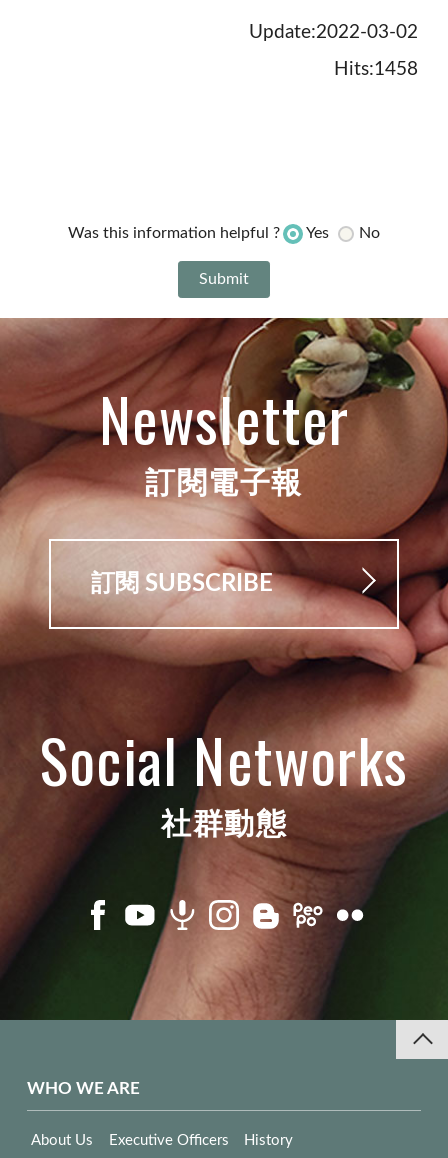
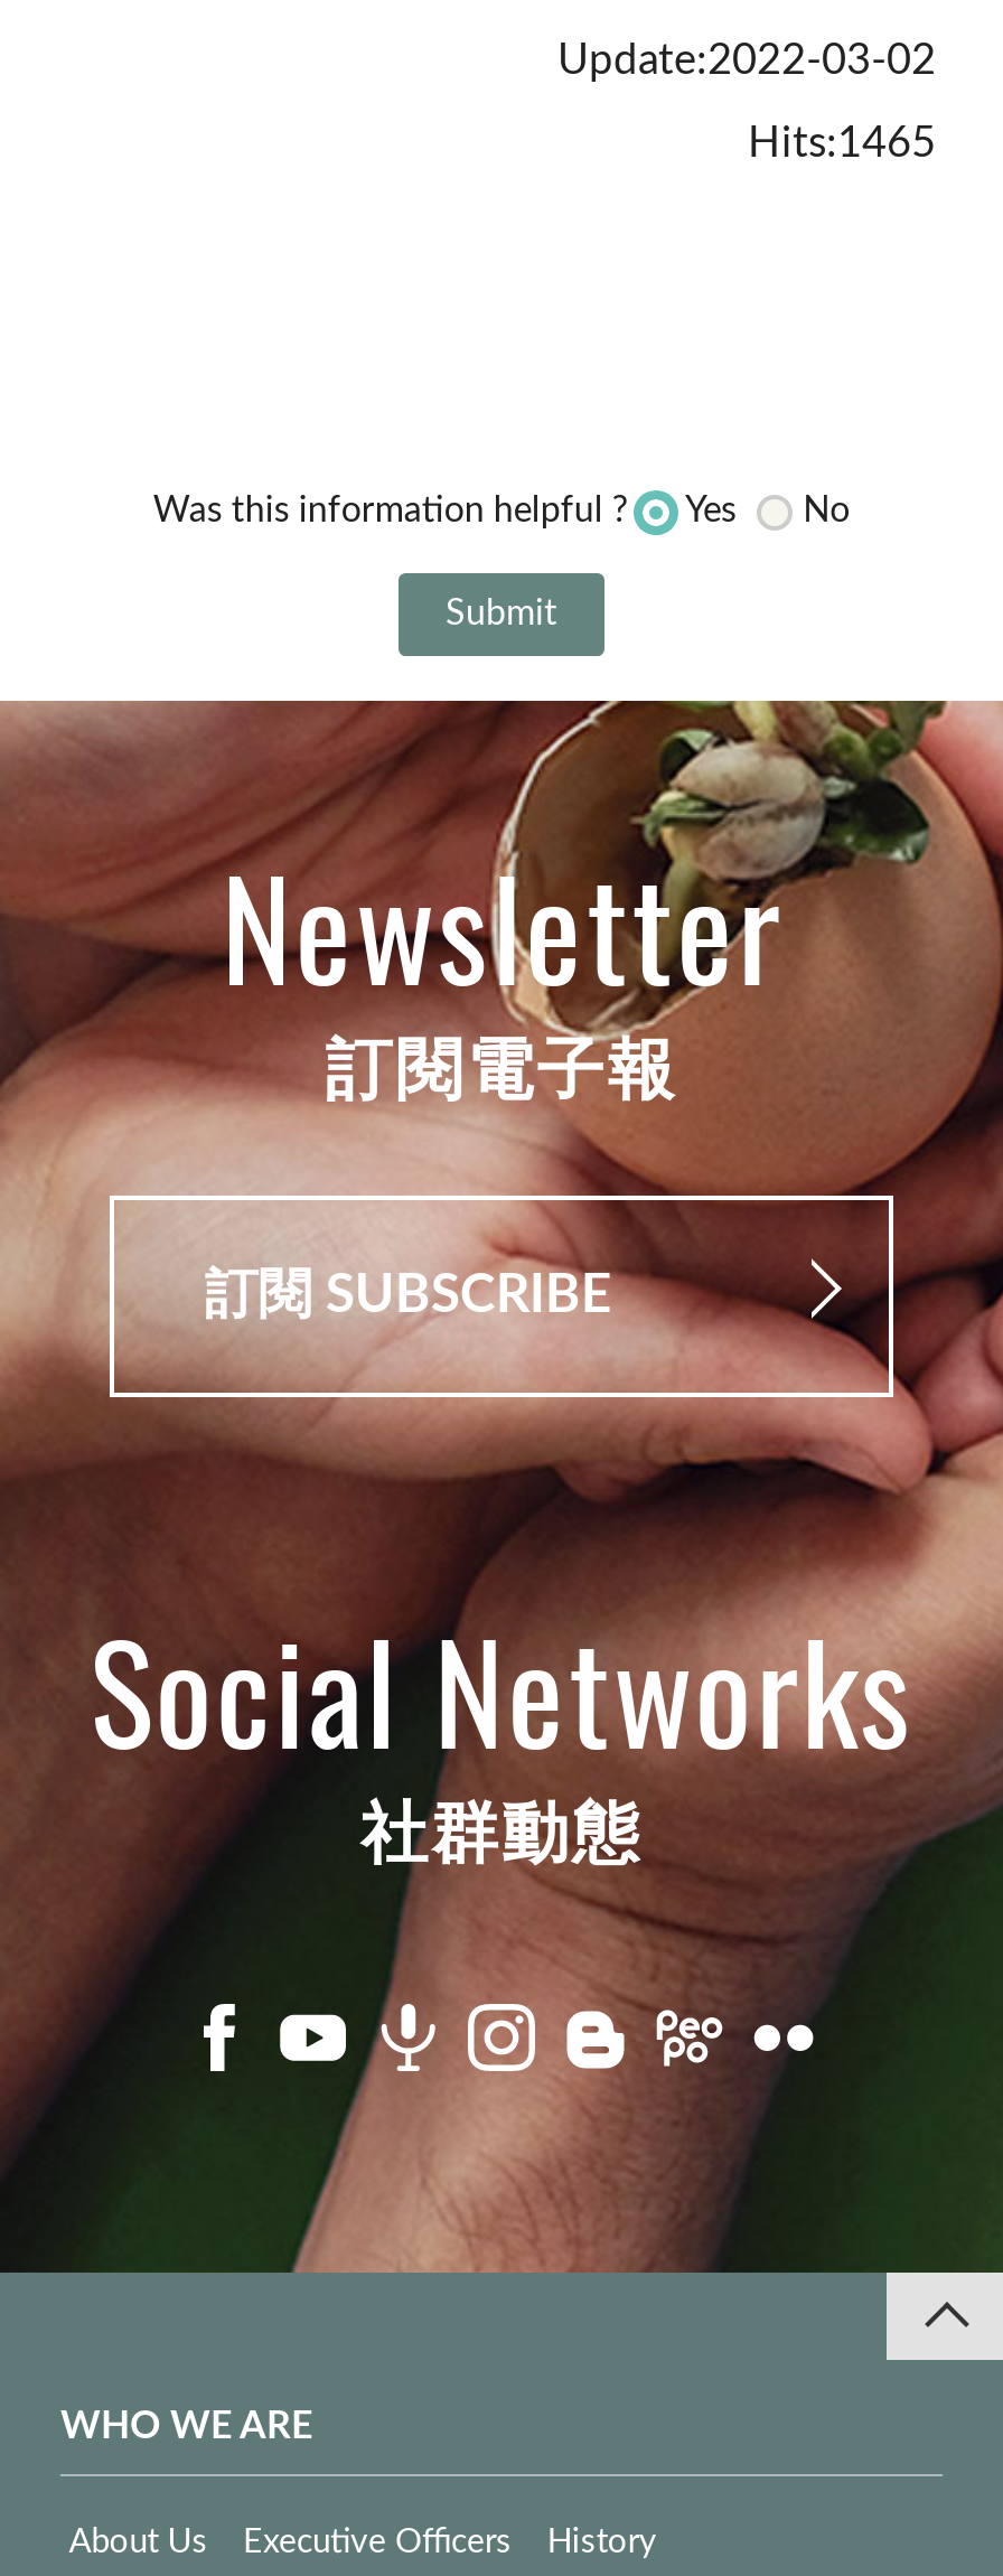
[334,60,418,79] Hits:1458 -> [748,123,936,166] Hits:1465

